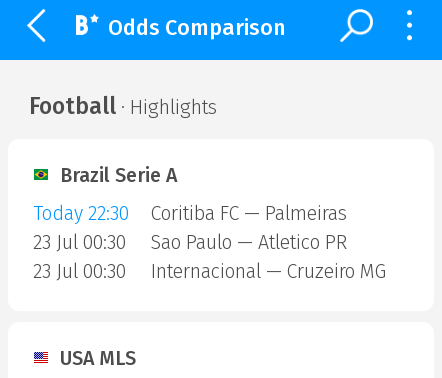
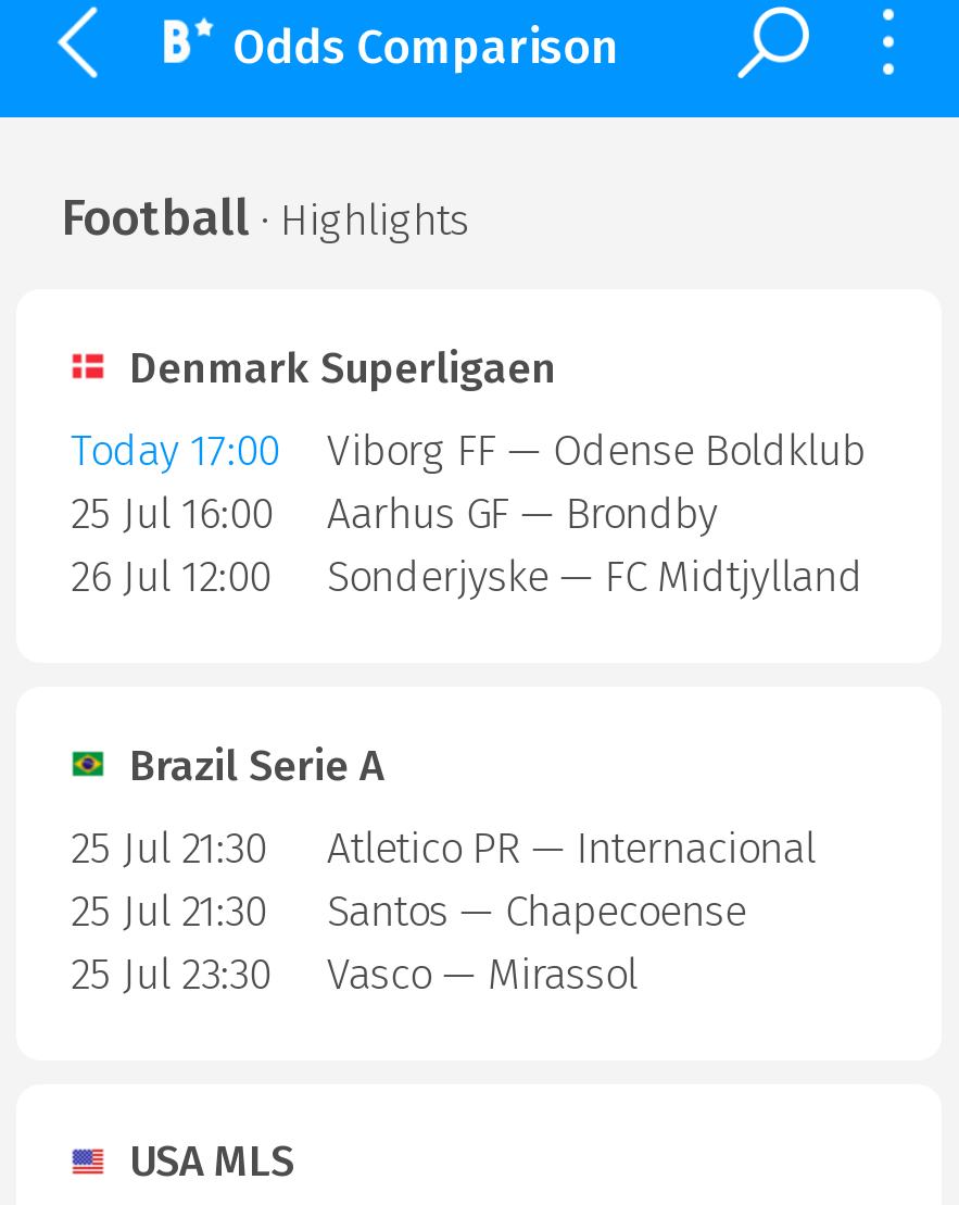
none -> [70,343,865,603] Denmark Superligaen | Today 17:00 | Viborg FF — Odense Boldklub | 25 Jul 16:00 | Aarhus GF — Brondby | 26 Jul 12:00 | Sonderjyske — FC Midtjylland
[33,202,386,283] Today 22:30 | Coritiba FC — Palmeiras | 23 Jul 00:30 | Sao Paulo — Atletico PR | 23 Jul 00:30 | Internacional — Cruzeiro MG -> [70,824,815,1000] 25 Jul 21:30 | Atletico PR — Internacional | 25 Jul 21:30 | Santos — Chapecoense | 25 Jul 23:30 | Vasco — Mirassol

